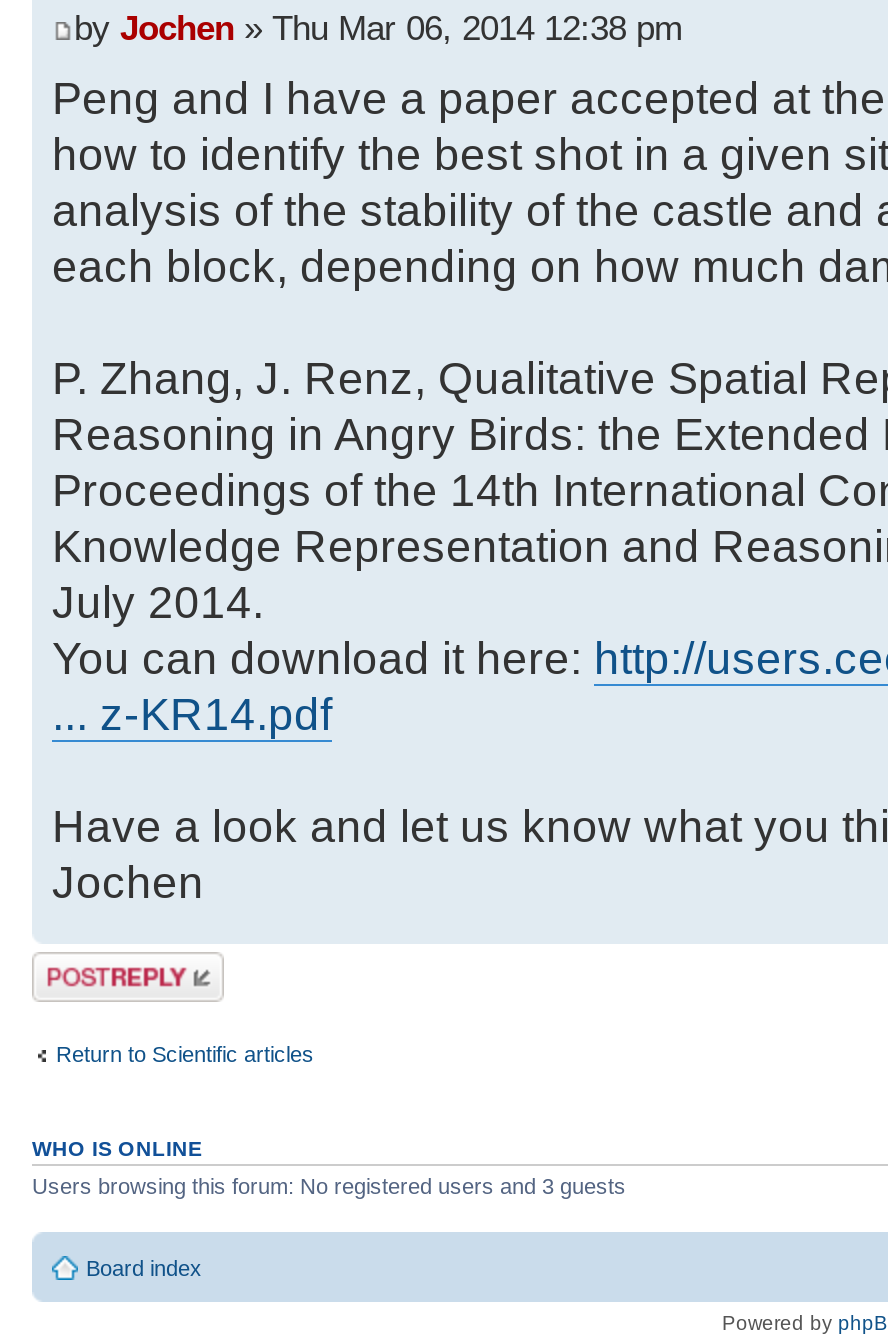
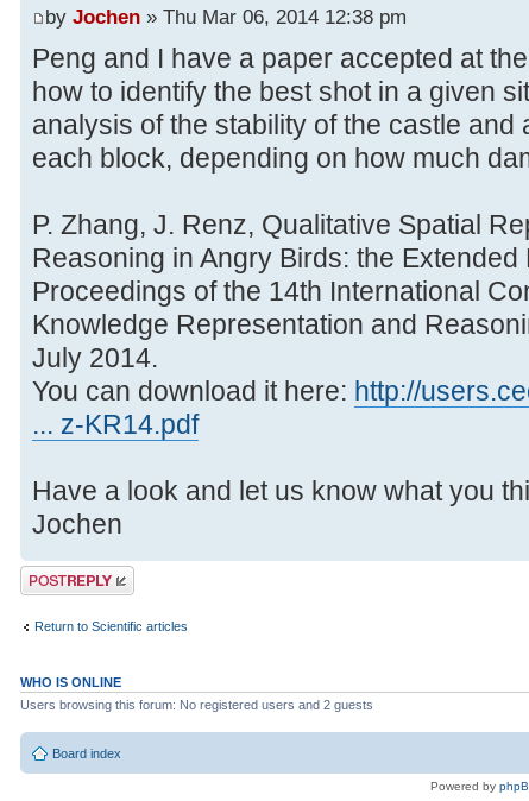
[32,1173,626,1197] Users browsing this forum: No registered users and 3 guests -> [20,697,373,711] Users browsing this forum: No registered users and 2 guests

